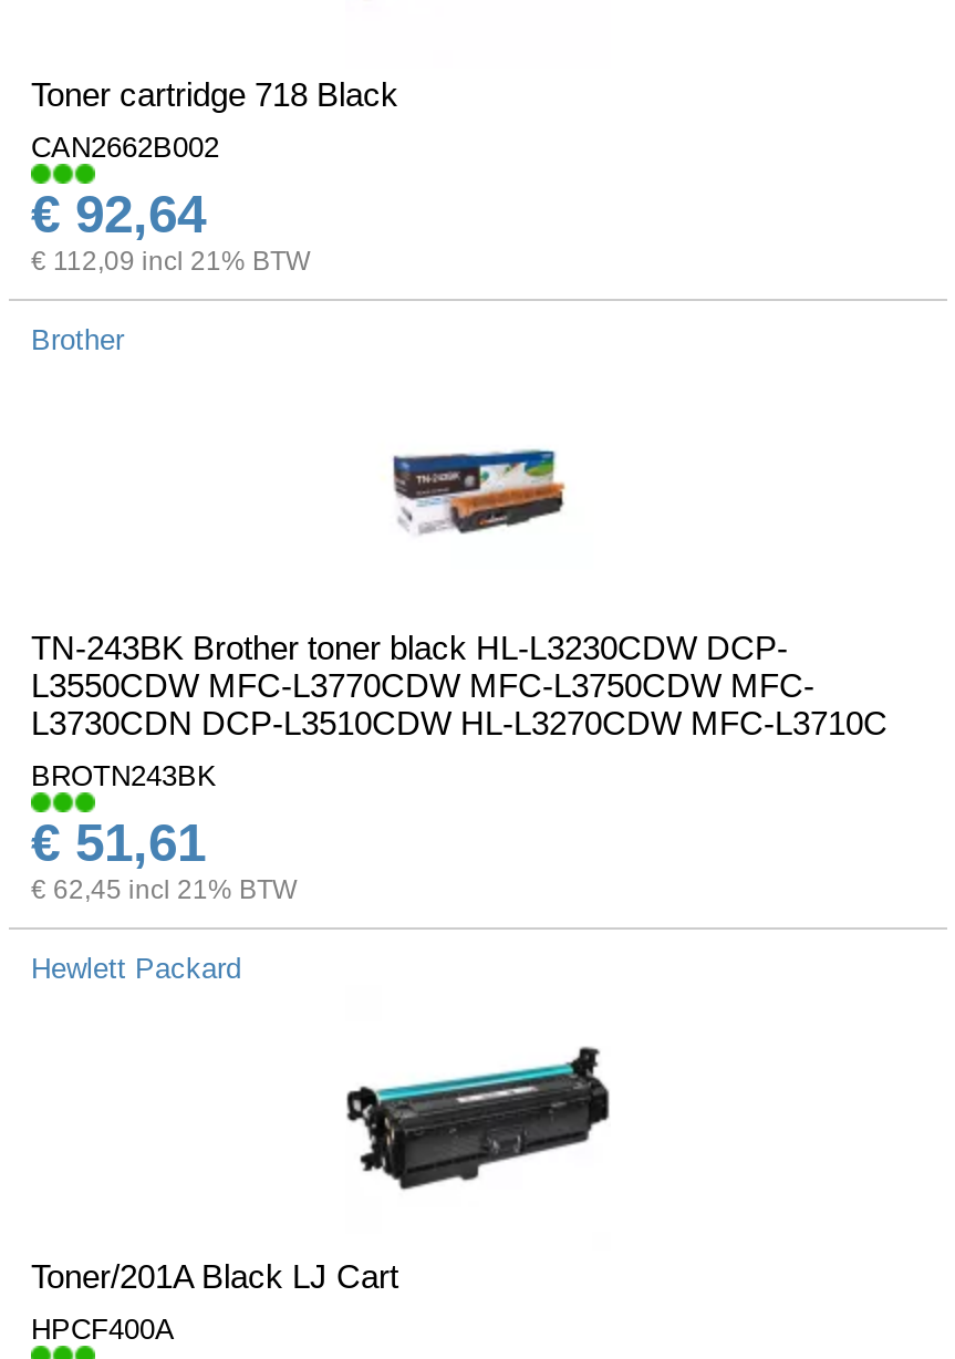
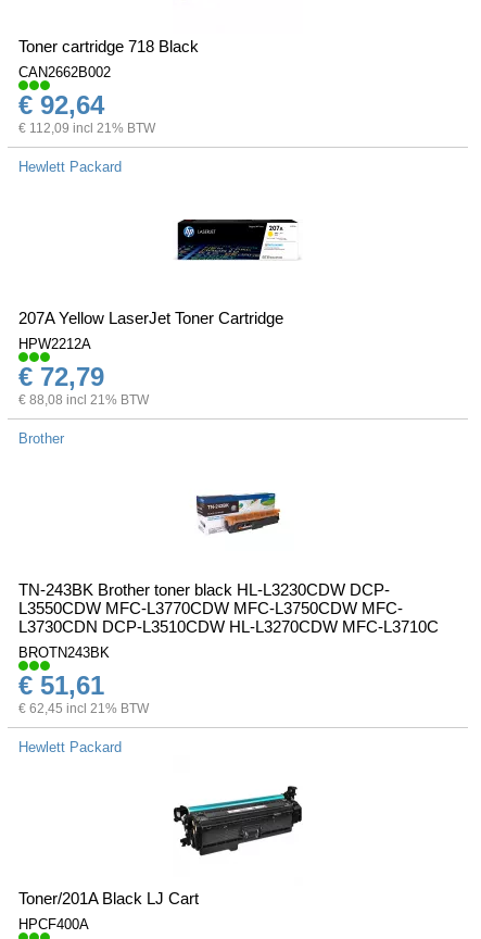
none -> [18,159,122,175] Hewlett Packard
none -> [18,309,283,408] 207A Yellow LaserJet Toner Cartridge | HPW2212A | € 72,79 | € 88,08 incl 21% BTW
none -> [176,218,298,261] [image]

